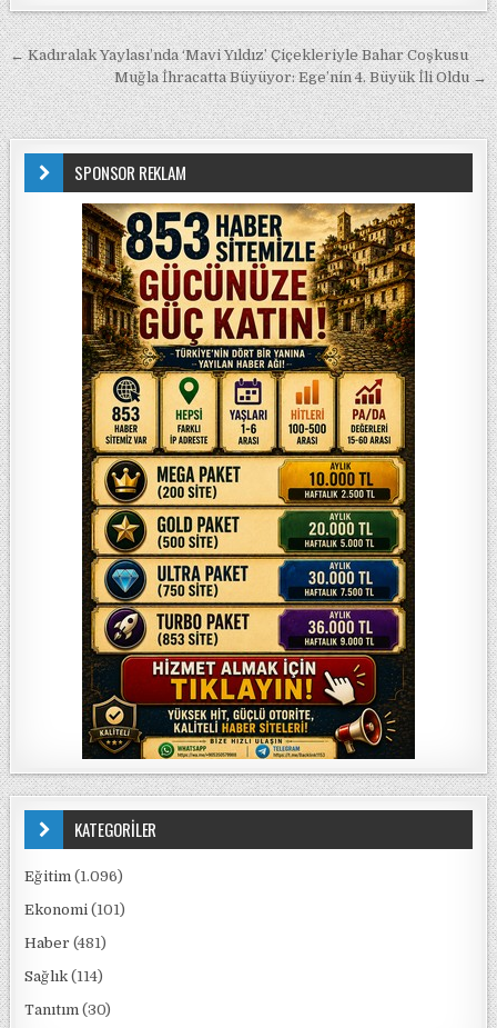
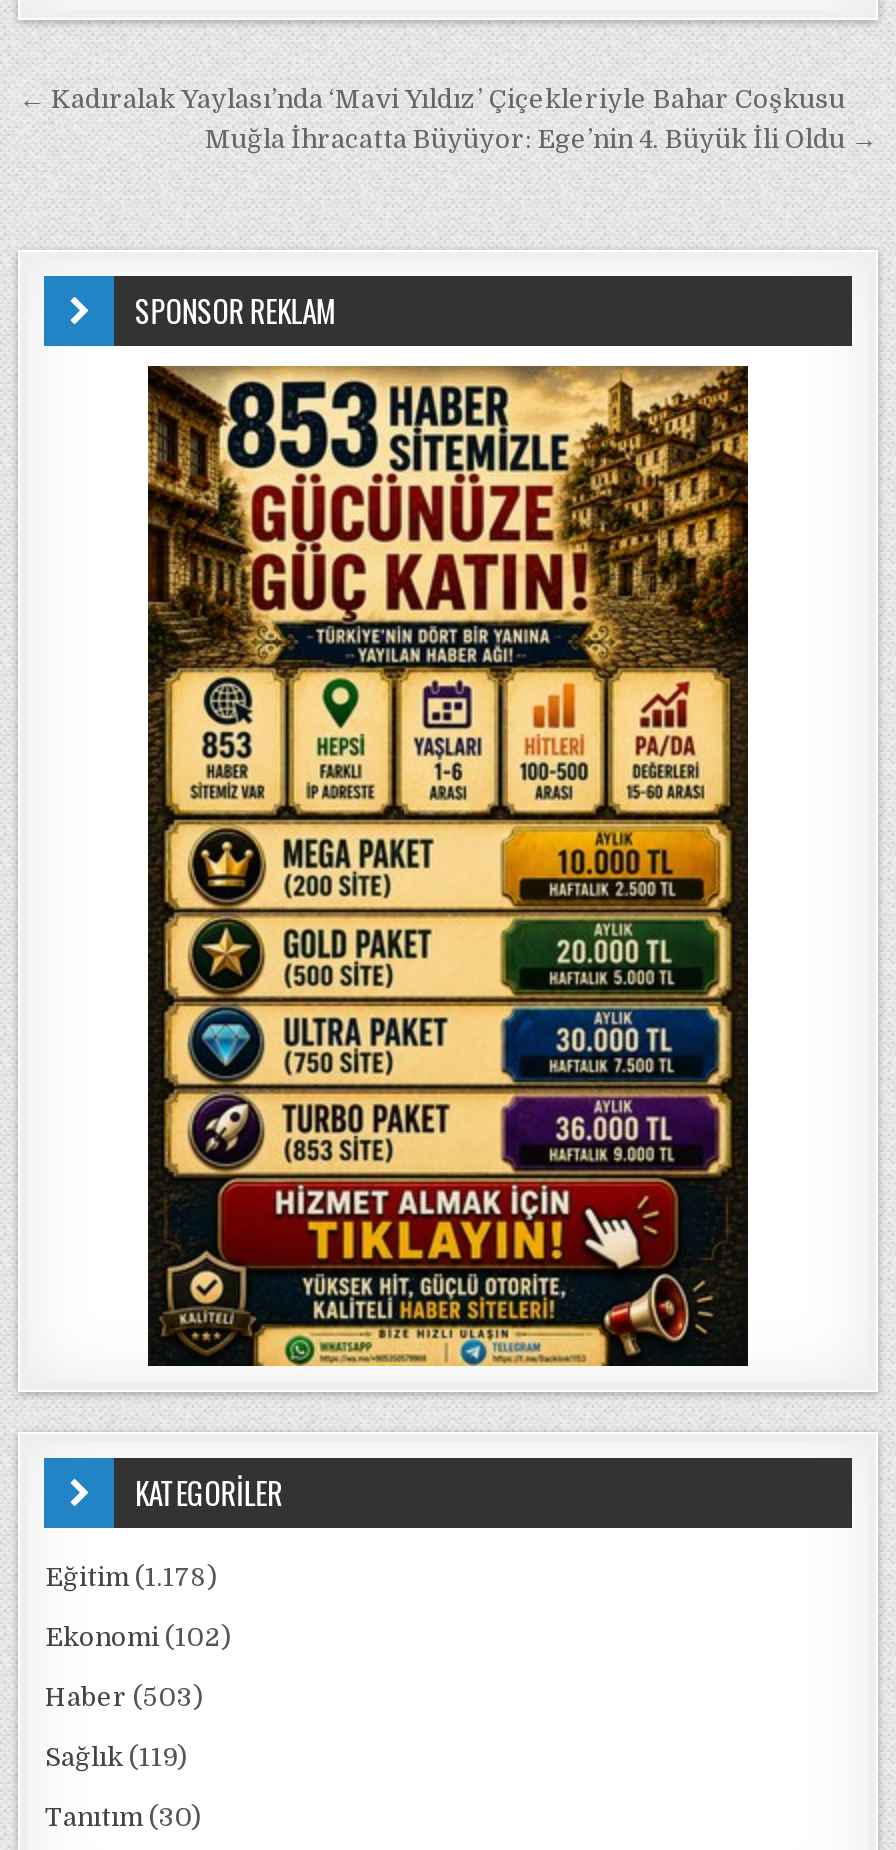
[25,868,124,885] Eğitim (1.096) -> [45,1562,217,1592] Eğitim (1.178)
[25,901,126,918] Ekonomi (101) -> [45,1622,231,1652] Ekonomi (102)
[25,935,107,951] Haber (481) -> [45,1682,203,1712] Haber (503)
[25,968,104,985] Sağlık (114) -> [45,1742,187,1772] Sağlık (119)

